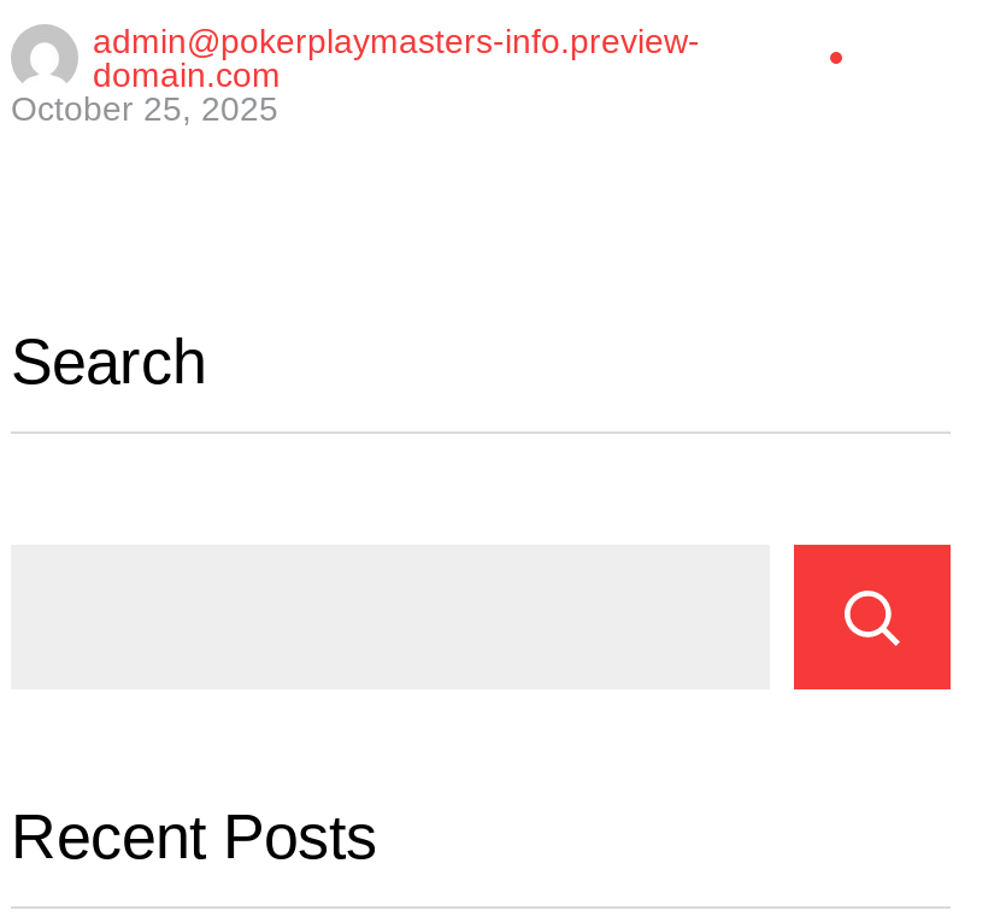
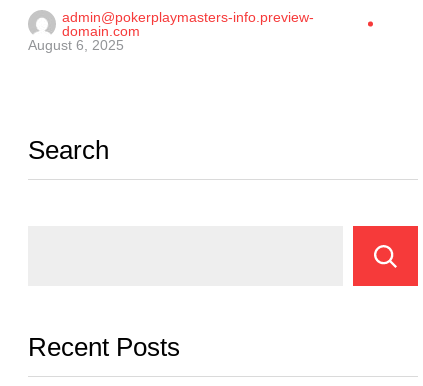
[11,89,278,128] October 25, 2025 -> [28,37,124,53] August 6, 2025

